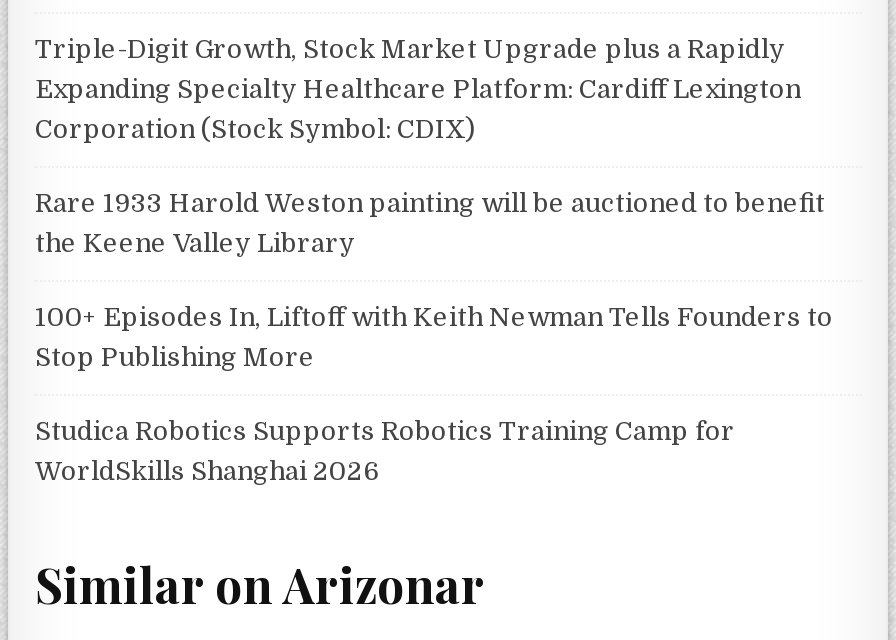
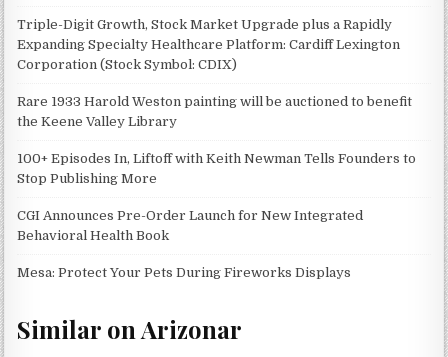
[35,415,735,485] Studica Robotics Supports Robotics Training Camp for | WorldSkills Shanghai 2026 -> [17,208,363,280] CGI Announces Pre-Order Launch for New Integrated | Behavioral Health Book | Mesa: Protect Your Pets During Fireworks Displays

